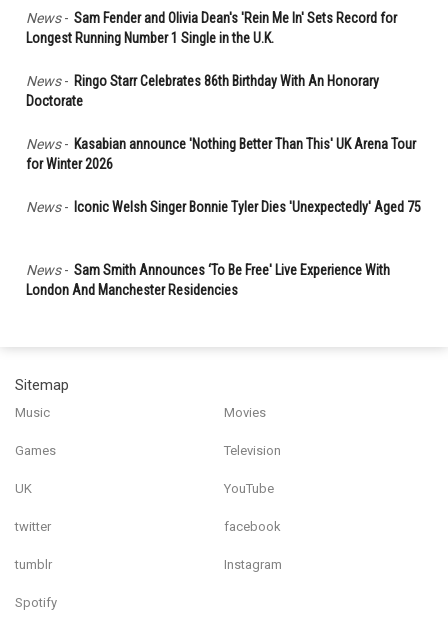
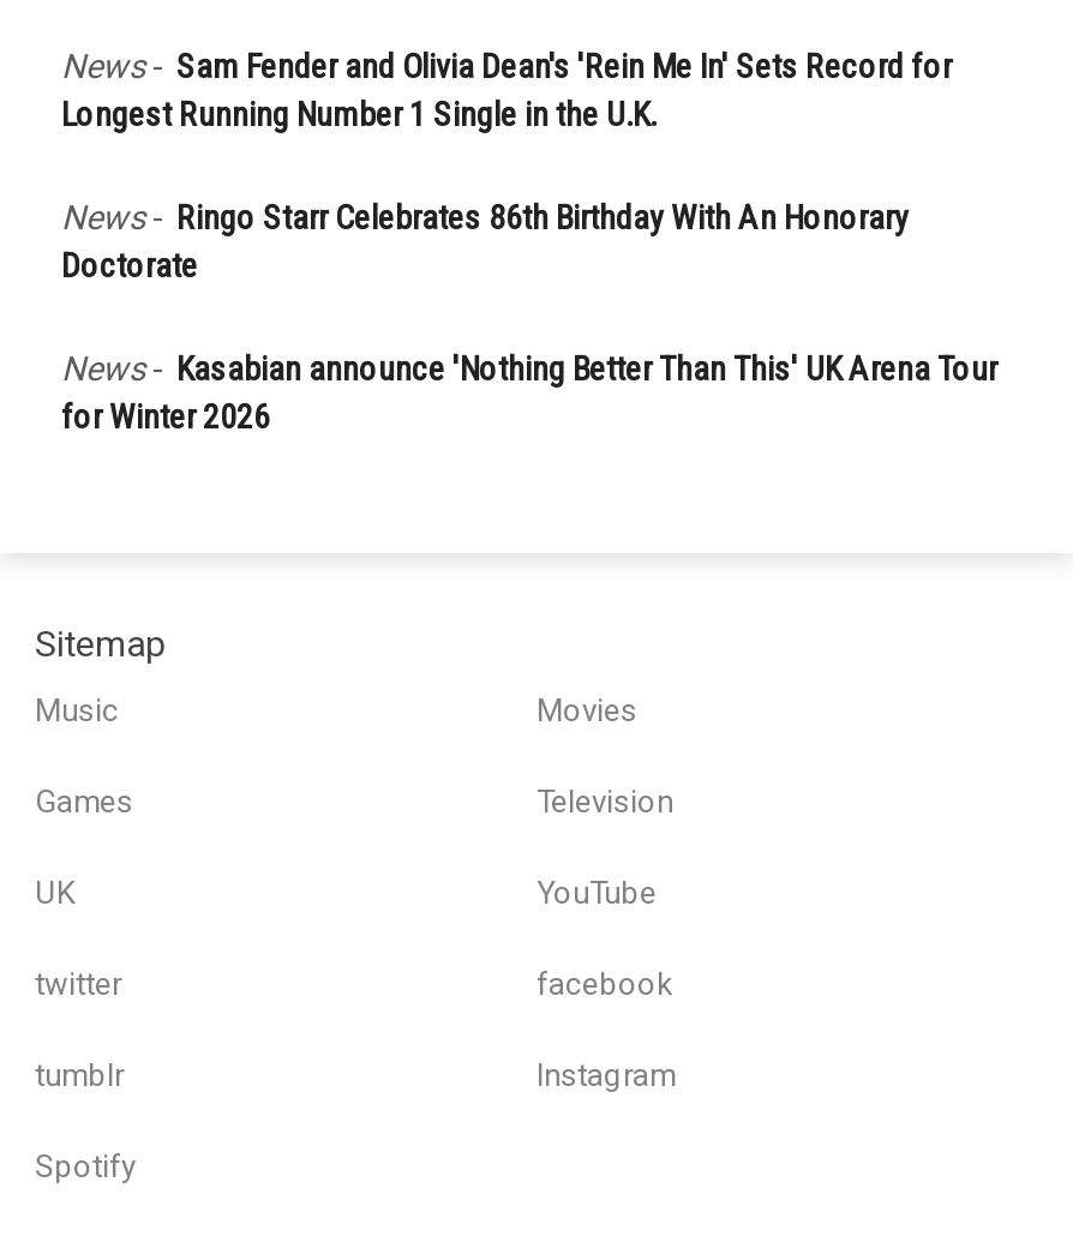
[26,199,421,215] News - Iconic Welsh Singer Bonnie Tyler Dies 'Unexpectedly' Aged 75 -> none
[26,262,390,298] News - Sam Smith Announces ‘To Be Free' Live Experience With | London And Manchester Residencies -> none

